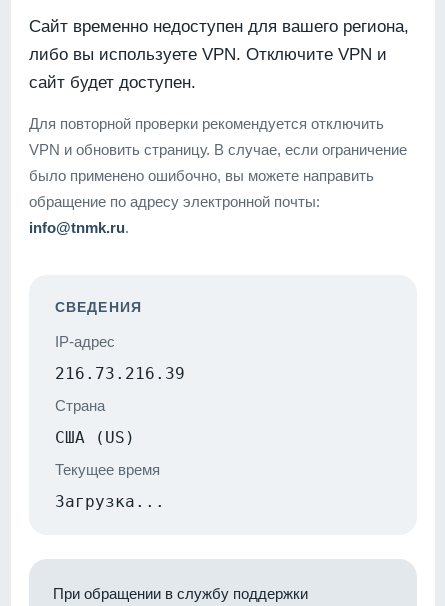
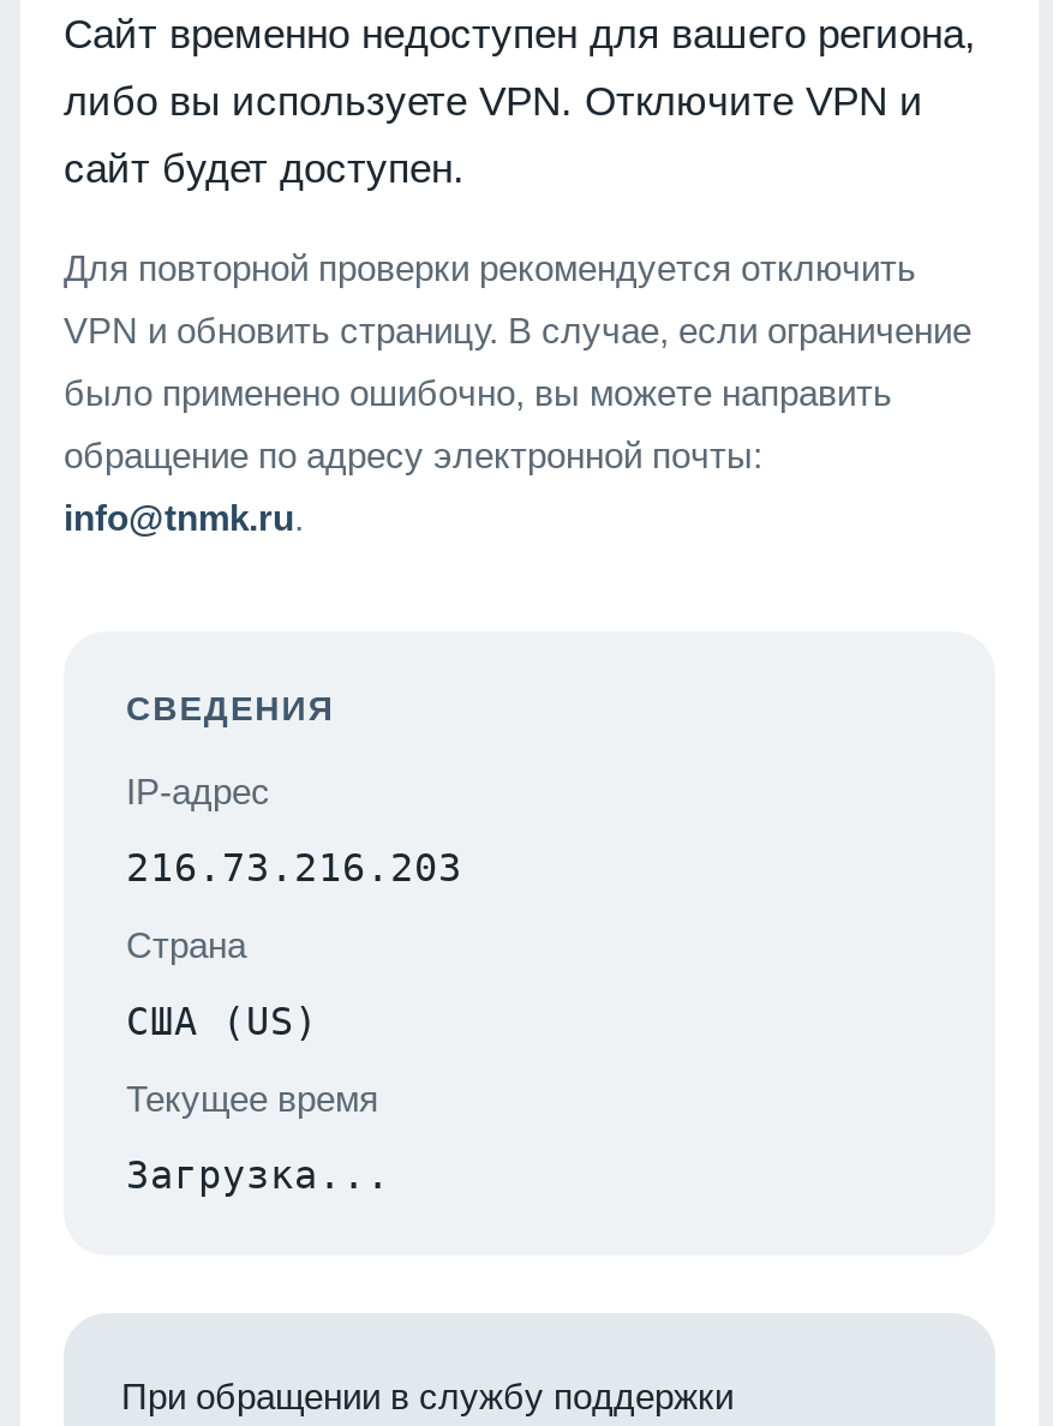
[55,363,185,382] 216.73.216.39 -> [126,844,462,889] 216.73.216.203

